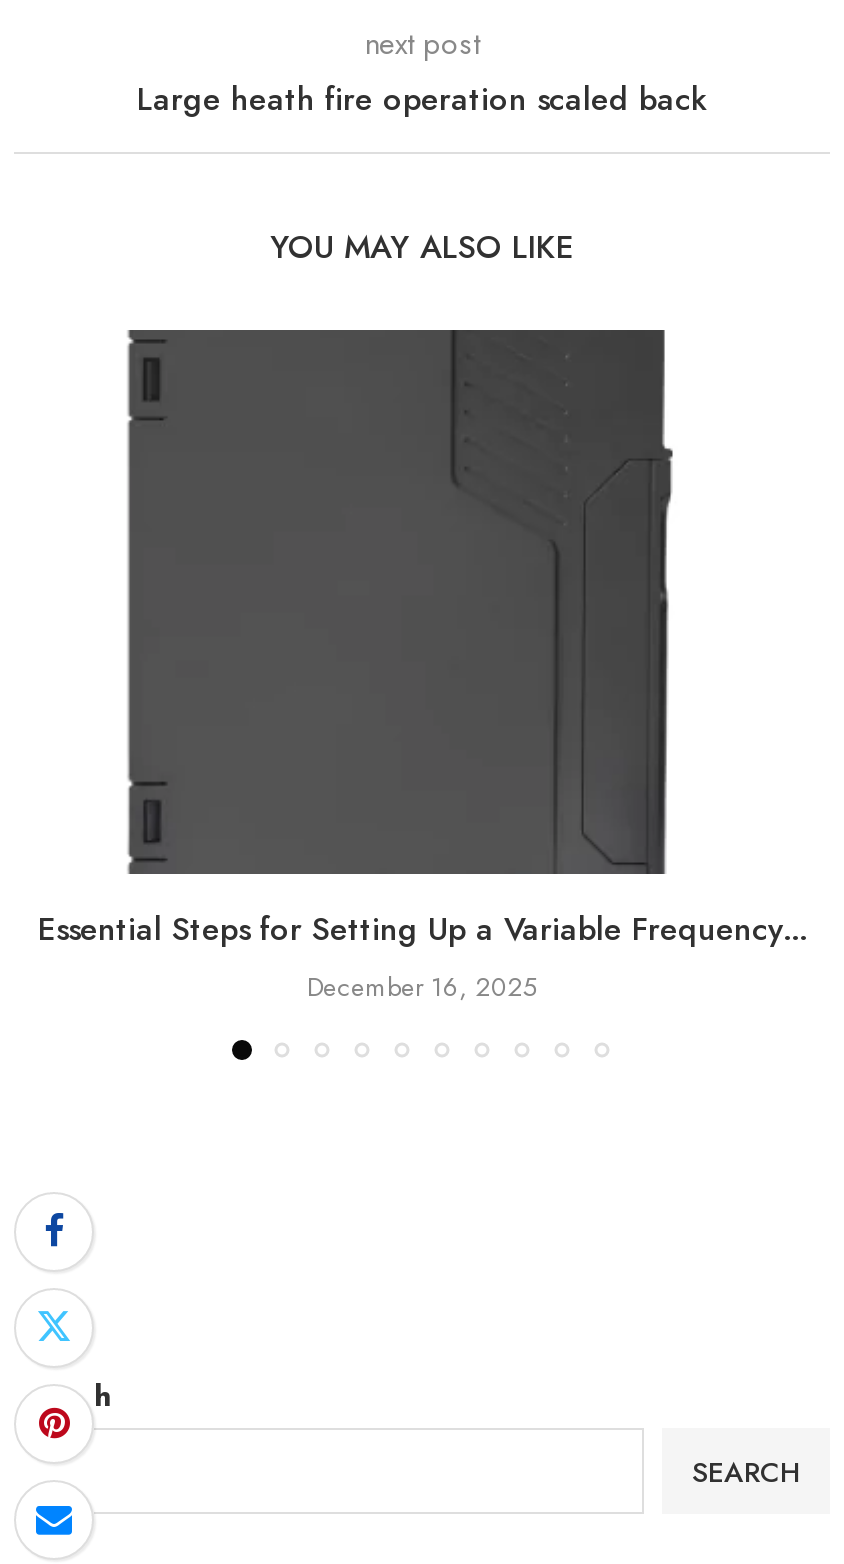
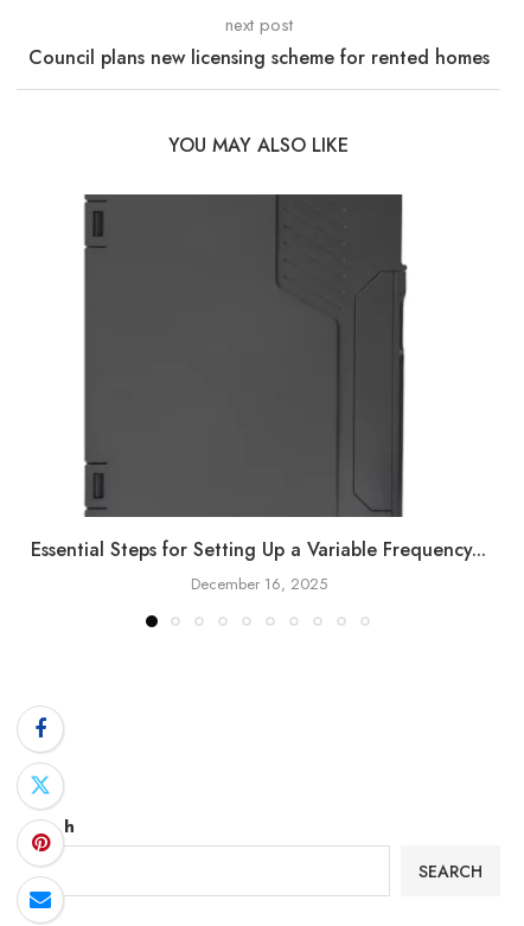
[137,77,707,123] Large heath fire operation scaled back -> [28,44,489,71] Council plans new licensing scheme for rented homes

